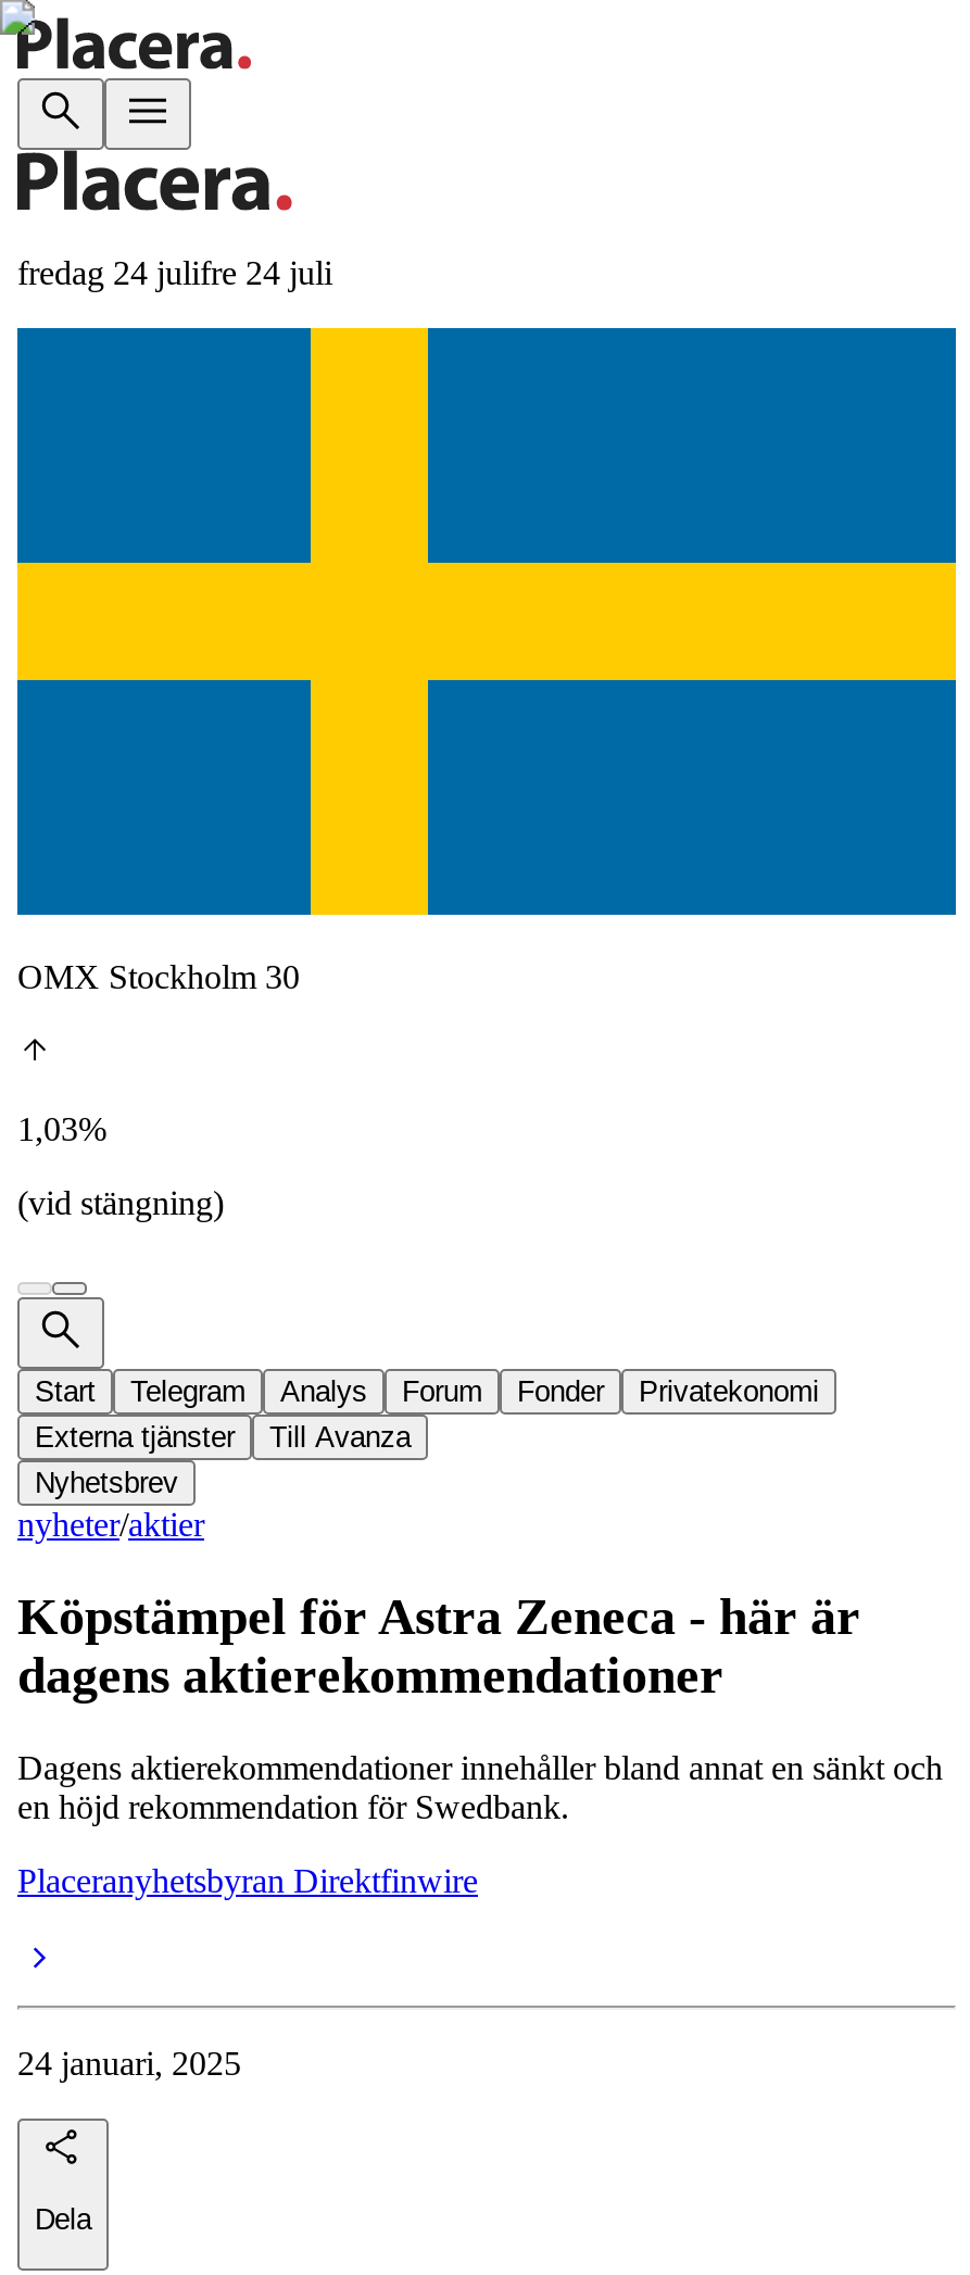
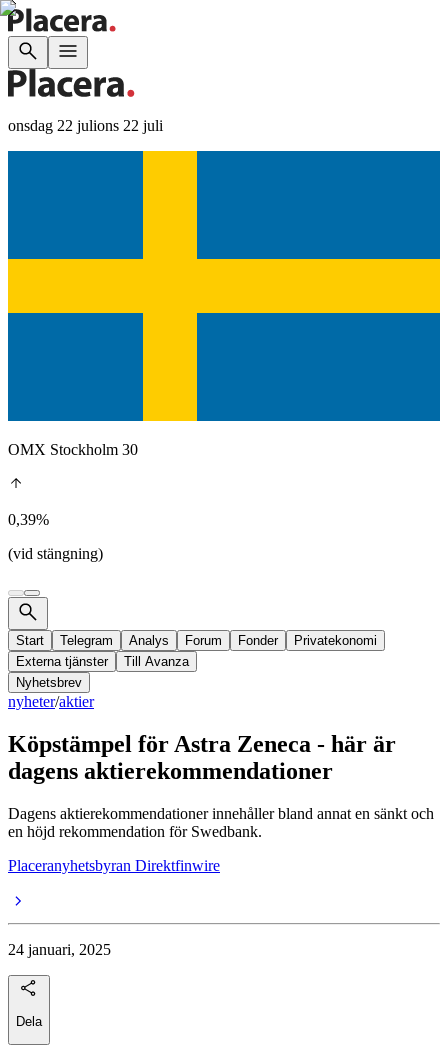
[17,254,332,291] fredag 24 julifre 24 juli -> [8,117,163,134] onsdag 22 julions 22 juli
[17,1110,106,1147] 1,03% -> [8,511,49,528] 0,39%

